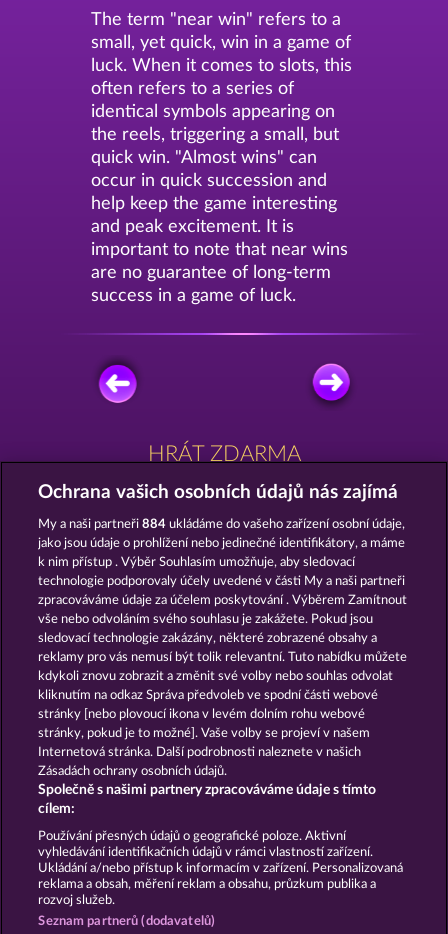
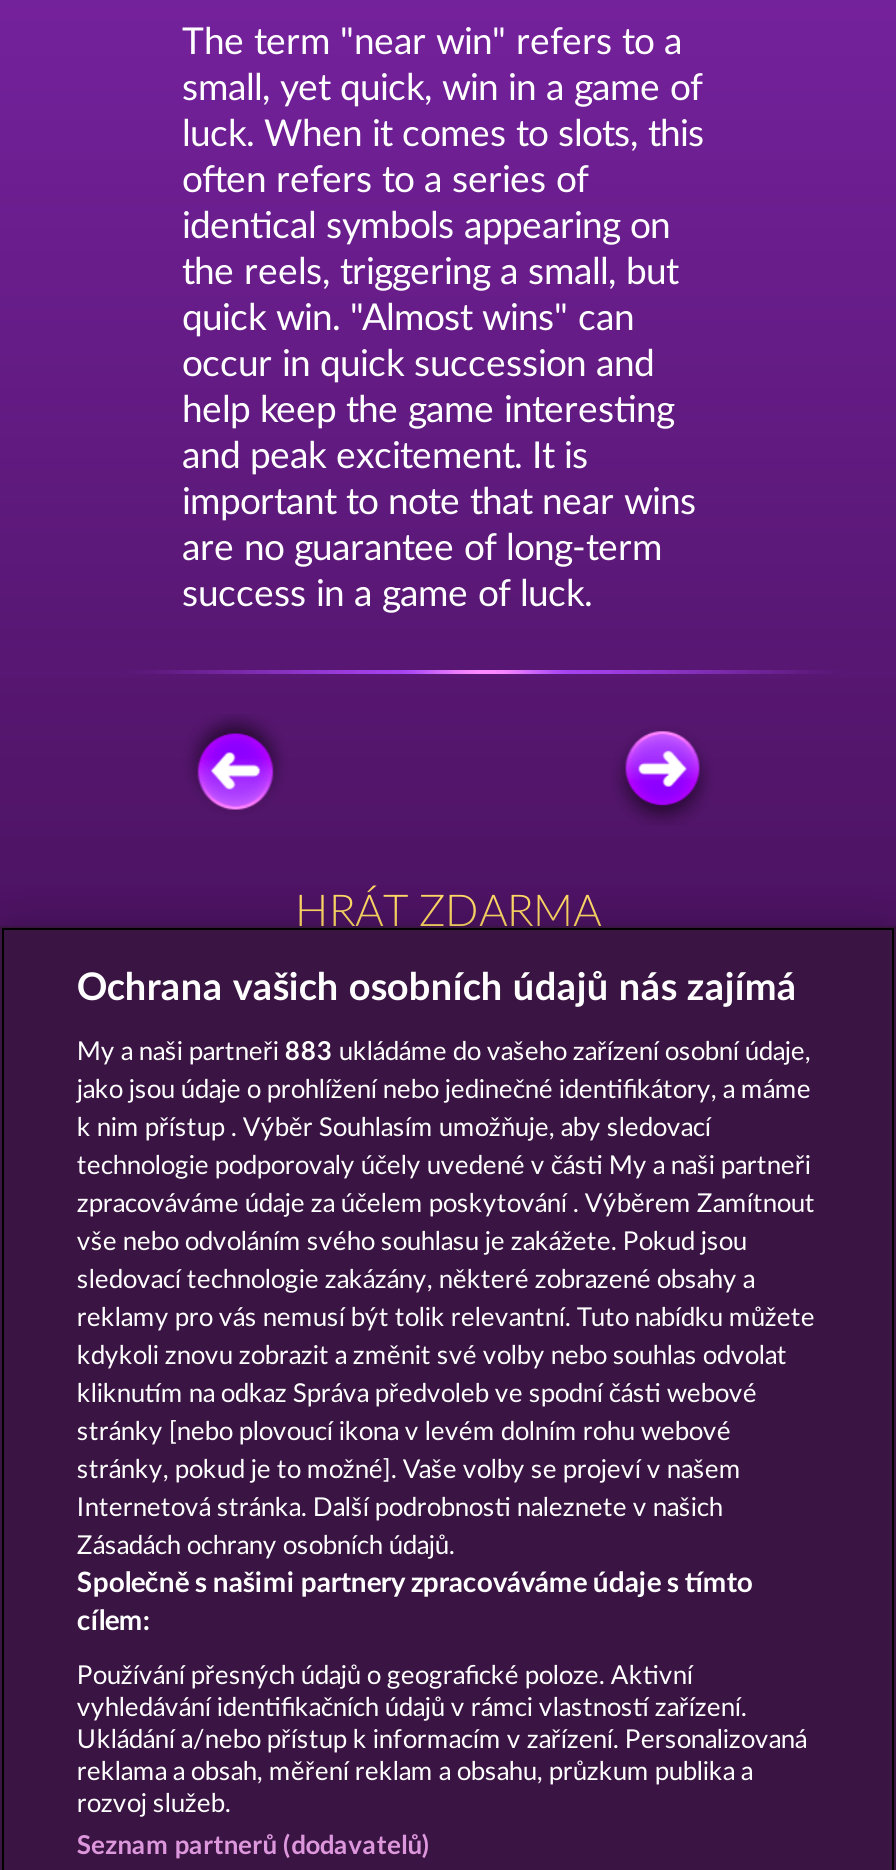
[38,518,405,531] My a naši partneři 884 ukládáme do vašeho zařízení osobní údaje, -> [77,1040,811,1066] My a naši partneři 883 ukládáme do vašeho zařízení osobní údaje,

